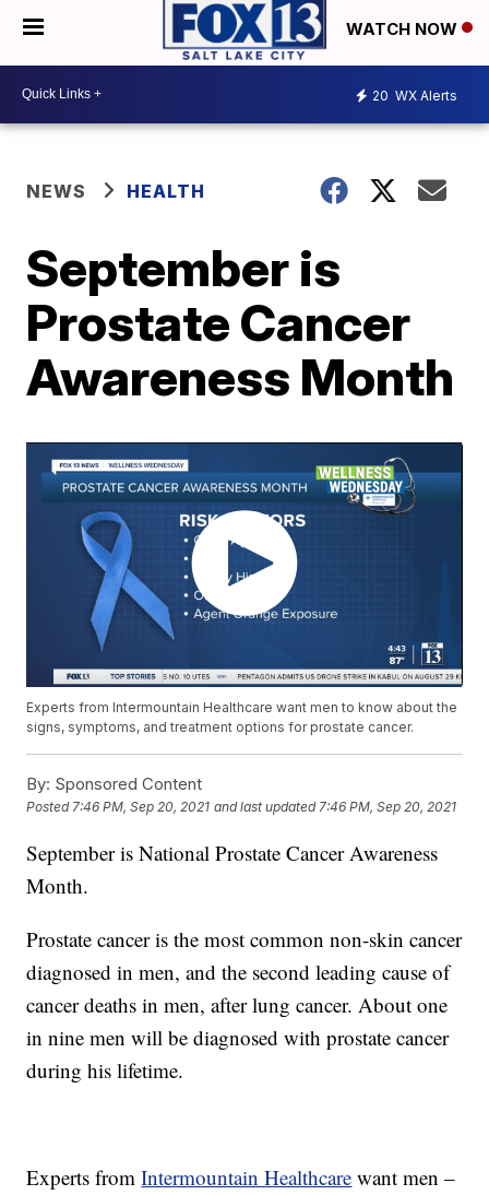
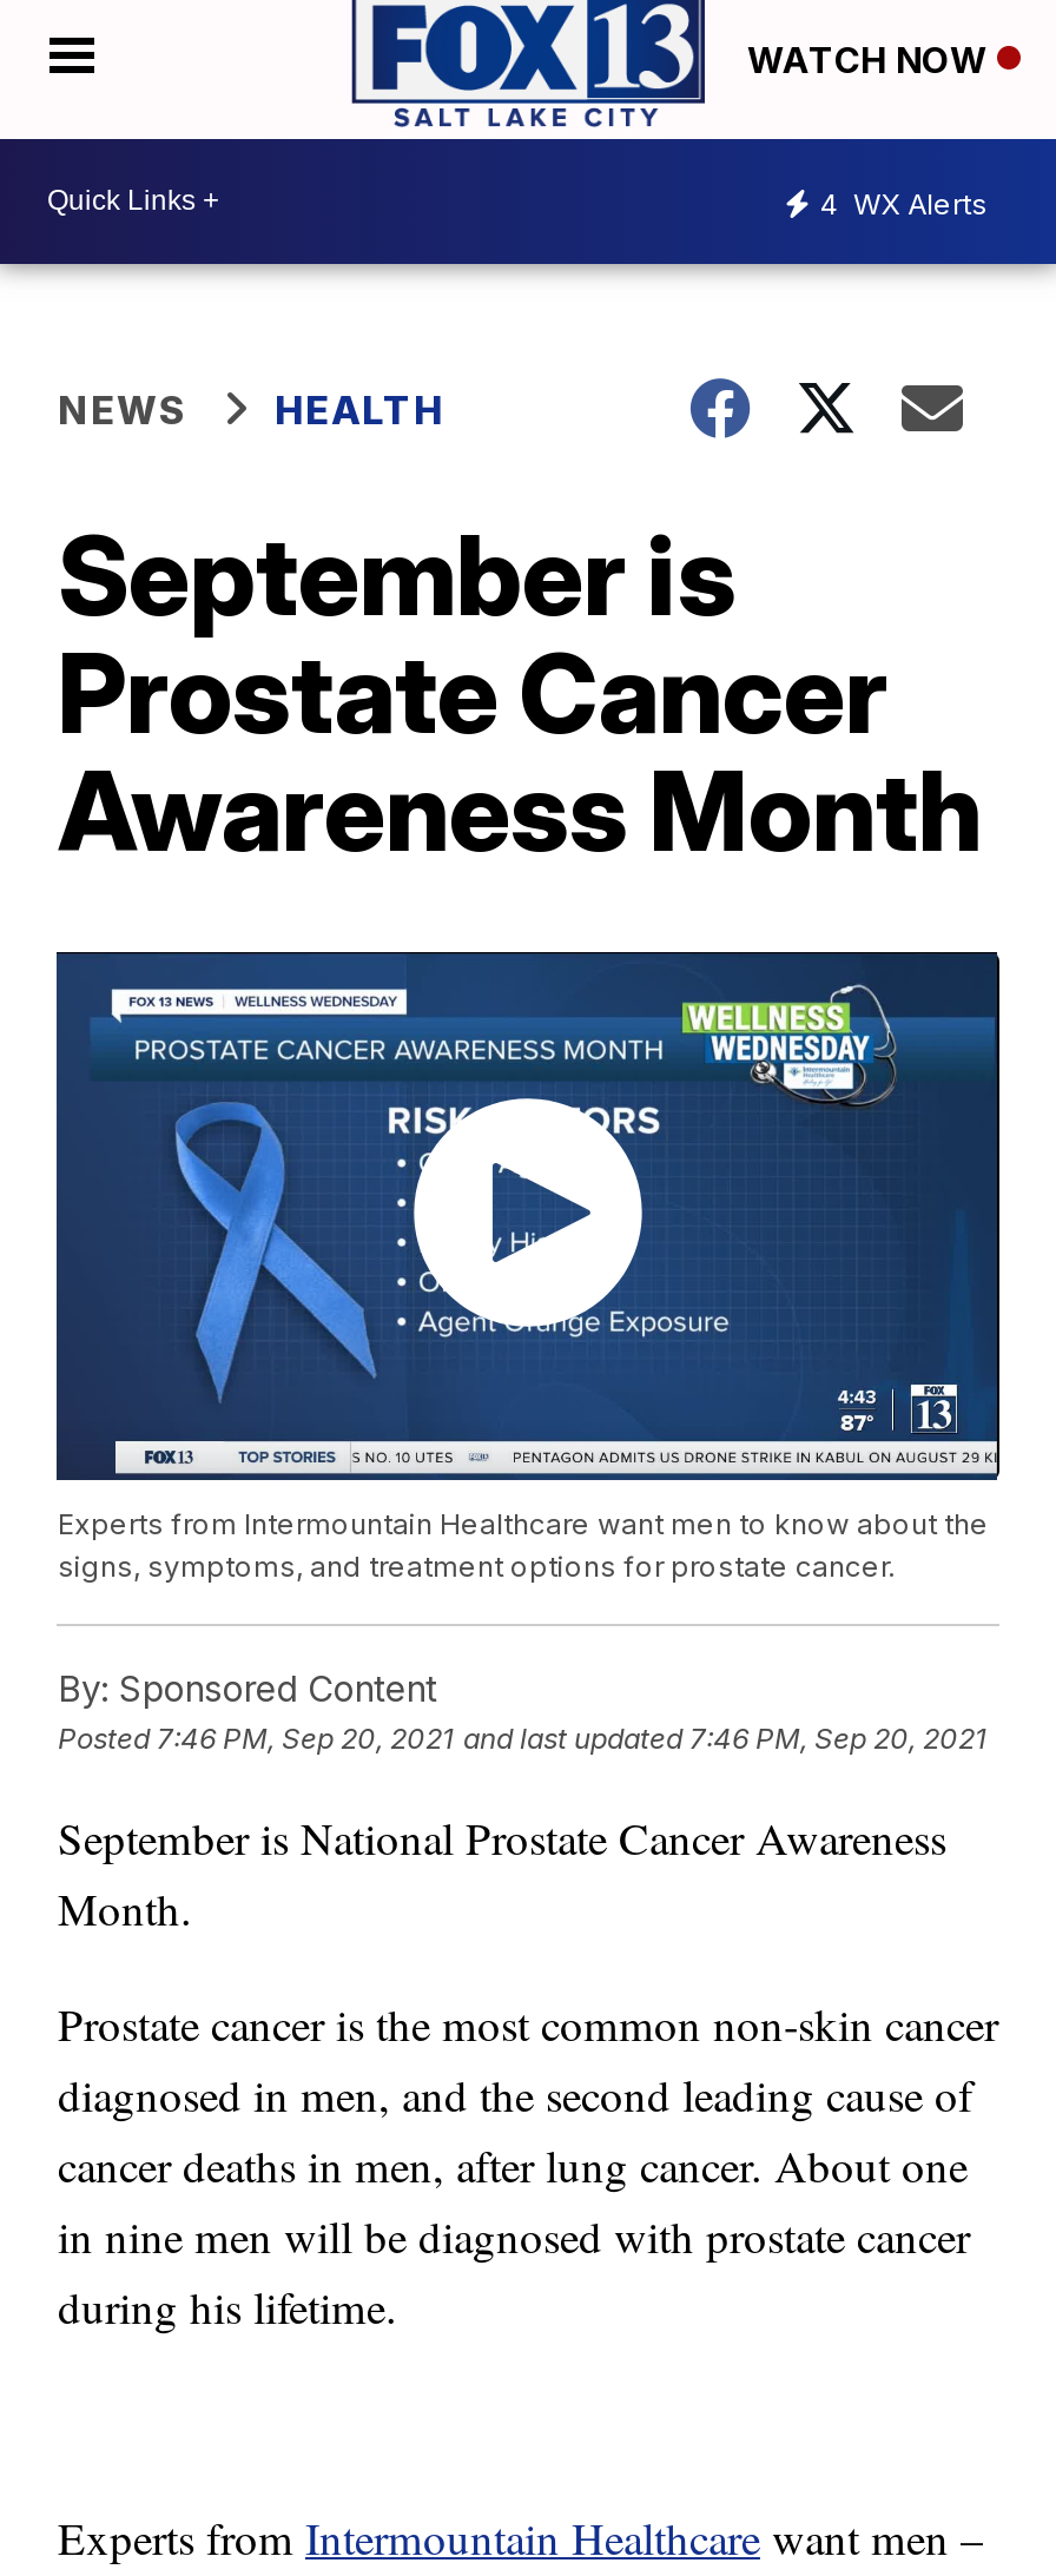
[372,88,457,104] 20 WX Alerts -> [820,187,988,222] 4 WX Alerts

